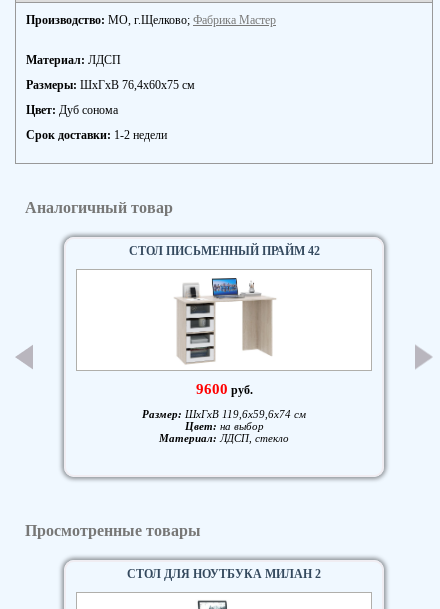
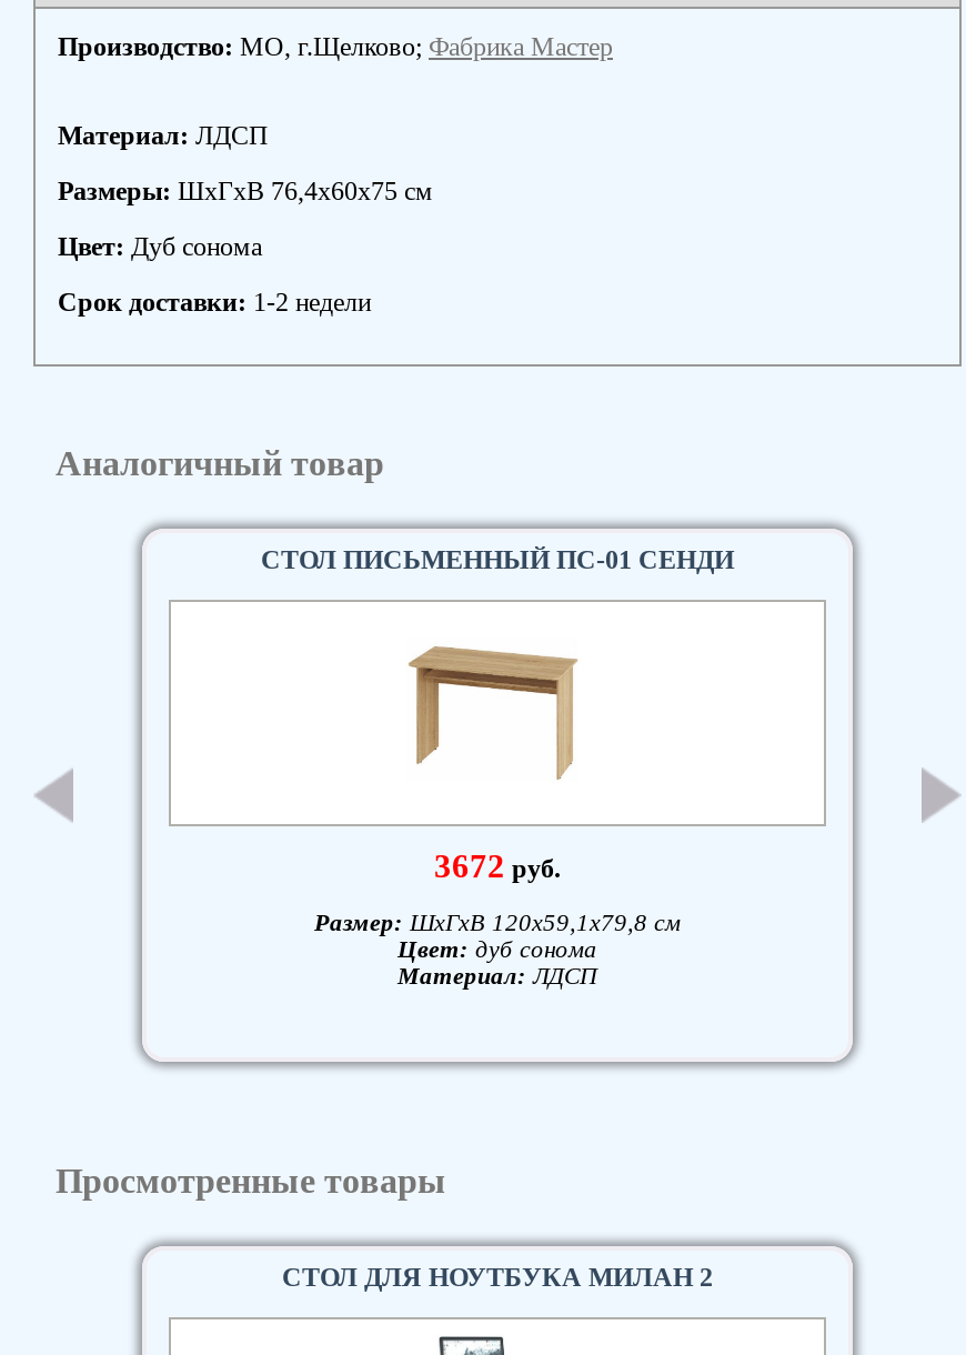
[128,244,319,258] СТОЛ ПИСЬМЕННЫЙ ПРАЙМ 42 -> [261,544,734,575] СТОЛ ПИСЬМЕННЫЙ ПС-01 СЕНДИ
[174,277,276,397] [image] | 9600 руб. -> [391,620,611,884] [image] | 3672 руб.
[142,408,306,444] Размер: ШxГxВ 119,6x59,6x74 см | Цвет: на выбор | Материал: ЛДСП, стекло -> [314,909,681,988] Размер: ШxГxВ 120x59,1x79,8 см | Цвет: дуб сонома | Материал: ЛДСП

